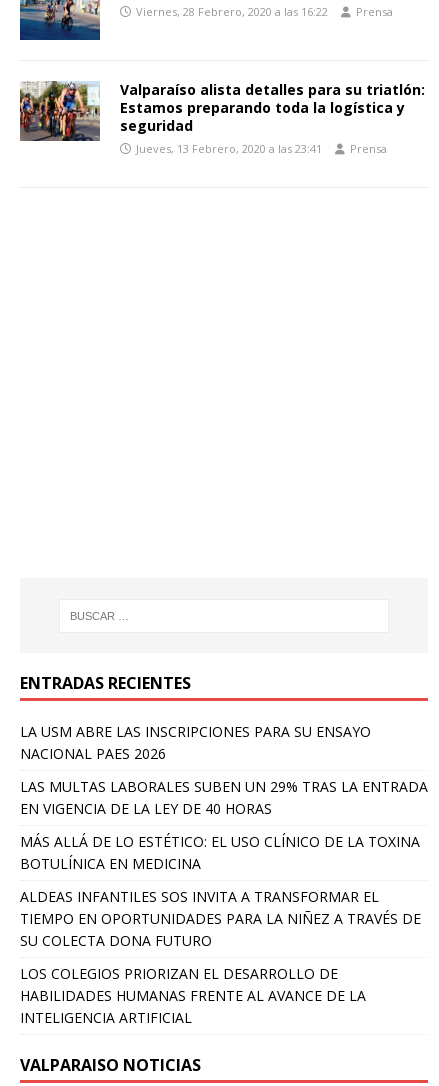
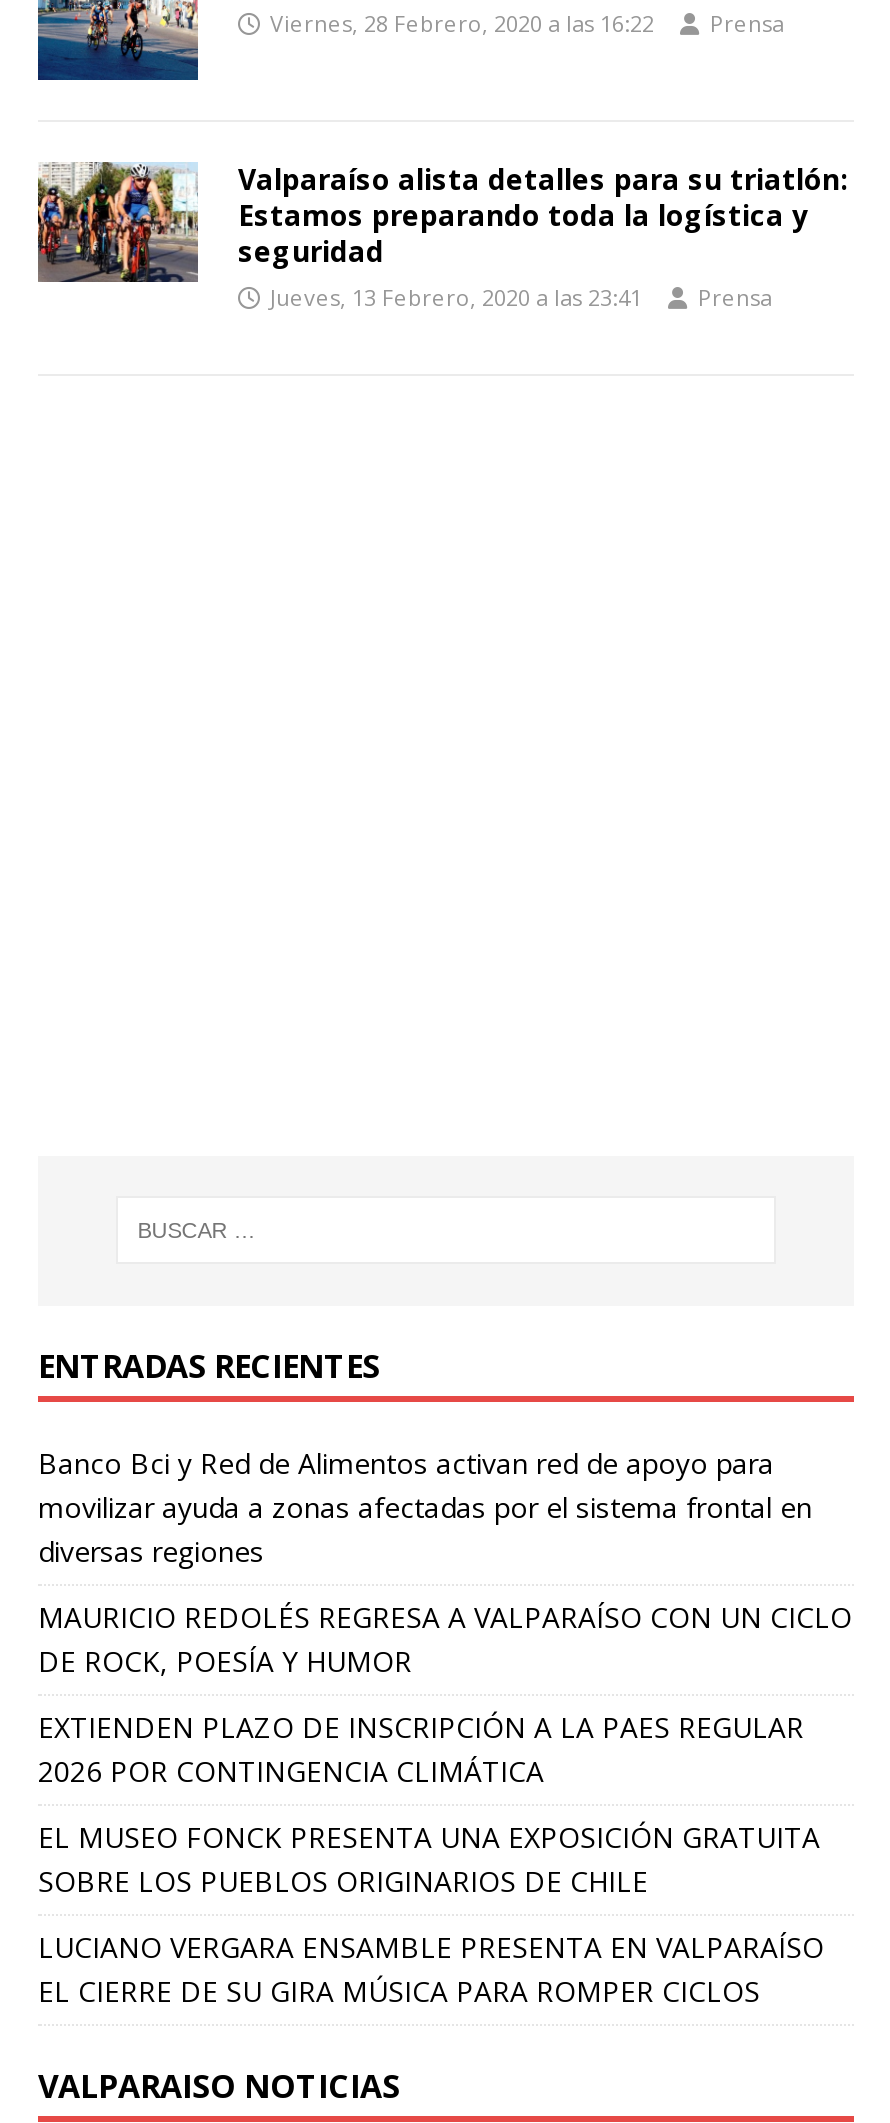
[20,722,371,763] LA USM ABRE LAS INSCRIPCIONES PARA SU ENSAYO | NACIONAL PAES 2026 -> [38,1444,812,1570] Banco Bci y Red de Alimentos activan red de apoyo para | movilizar ayuda a zonas afectadas por el sistema frontal en | diversas regiones
[20,777,428,818] LAS MULTAS LABORALES SUBEN UN 29% TRAS LA ENTRADA | EN VIGENCIA DE LA LEY DE 40 HORAS -> [38,1598,852,1680] MAURICIO REDOLÉS REGRESA A VALPARAÍSO CON UN CICLO | DE ROCK, POESÍA Y HUMOR
[20,832,420,873] MÁS ALLÁ DE LO ESTÉTICO: EL USO CLÍNICO DE LA TOXINA | BOTULÍNICA EN MEDICINA -> [38,1708,804,1790] EXTIENDEN PLAZO DE INSCRIPCIÓN A LA PAES REGULAR | 2026 POR CONTINGENCIA CLIMÁTICA
[20,887,421,950] ALDEAS INFANTILES SOS INVITA A TRANSFORMAR EL | TIEMPO EN OPORTUNIDADES PARA LA NIÑEZ A TRAVÉS DE | SU COLECTA DONA FUTURO -> [38,1818,820,1900] EL MUSEO FONCK PRESENTA UNA EXPOSICIÓN GRATUITA | SOBRE LOS PUEBLOS ORIGINARIOS DE CHILE
[20,964,366,1027] LOS COLEGIOS PRIORIZAN EL DESARROLLO DE | HABILIDADES HUMANAS FRENTE AL AVANCE DE LA | INTELIGENCIA ARTIFICIAL -> [38,1928,824,2010] LUCIANO VERGARA ENSAMBLE PRESENTA EN VALPARAÍSO | EL CIERRE DE SU GIRA MÚSICA PARA ROMPER CICLOS

